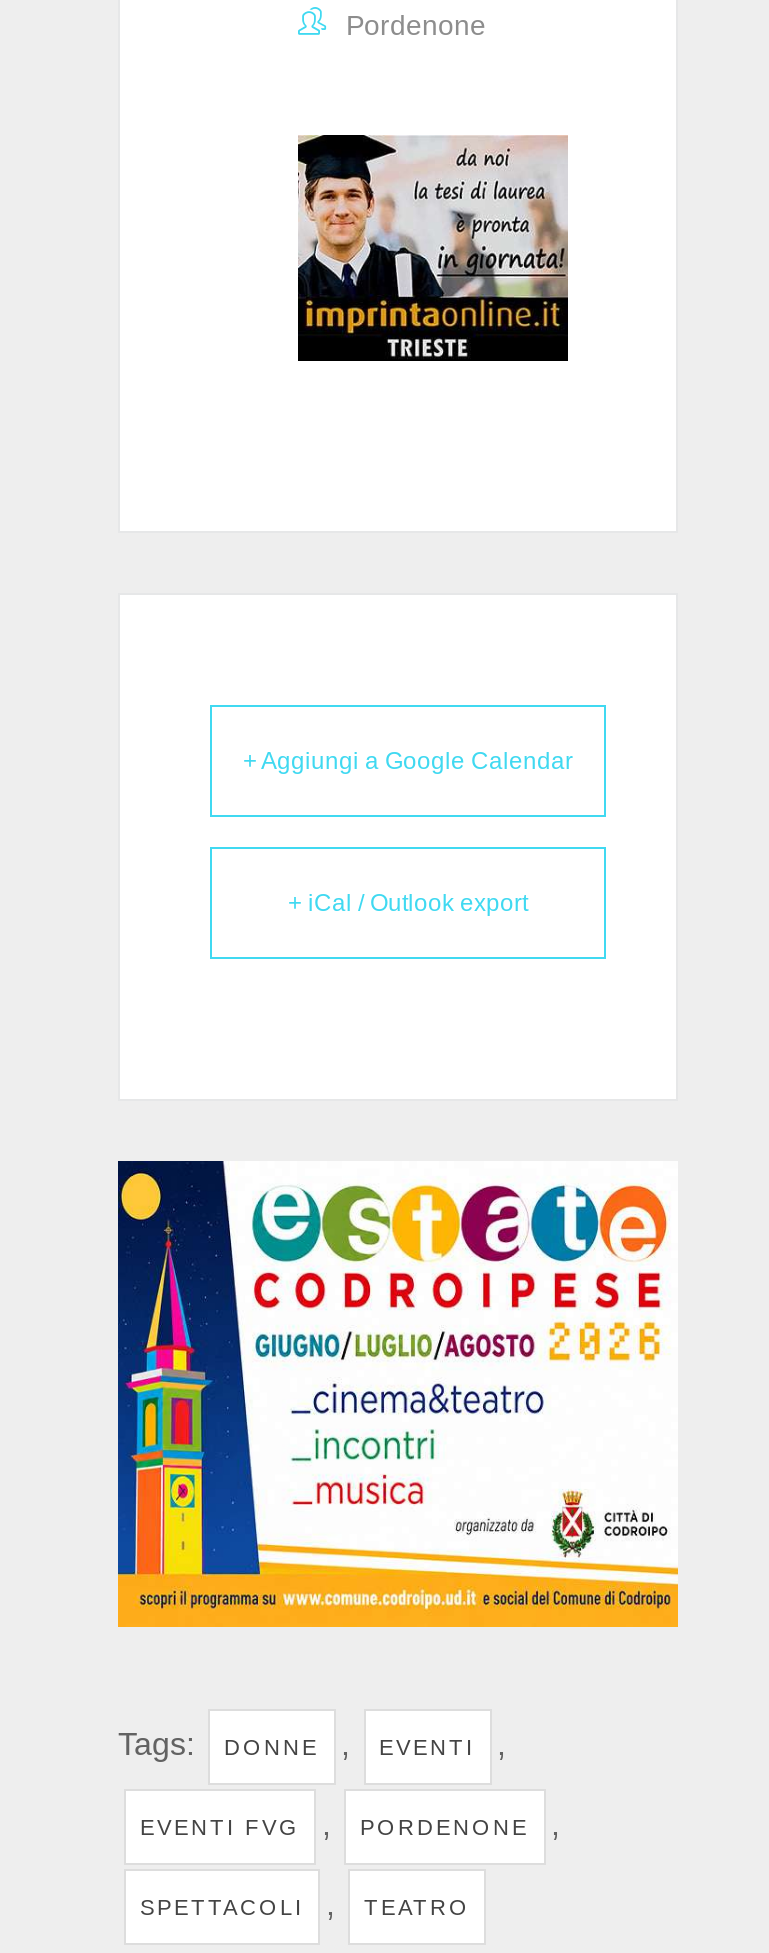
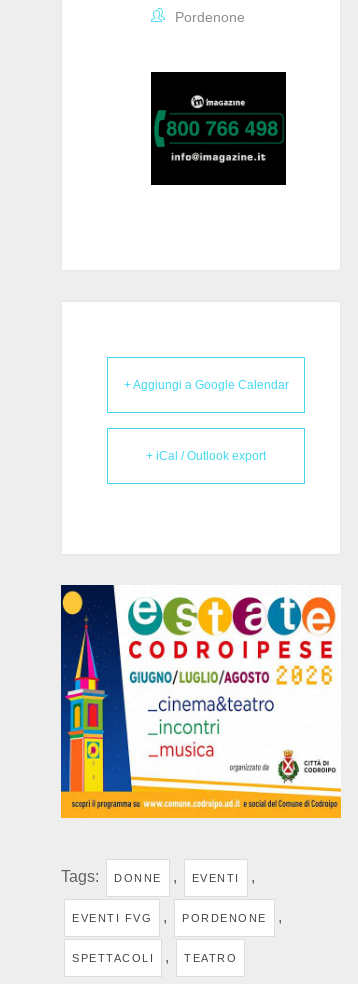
[296,135,570,359] [image] -> [150,71,287,184] [image]

